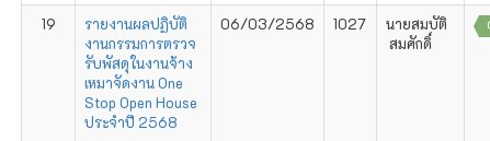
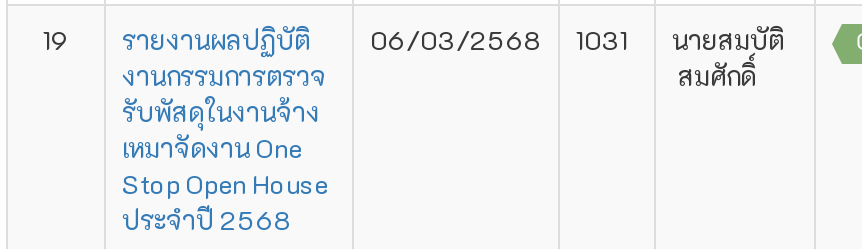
[41,14,447,33] 19 รายงานผลปฏิบัติ 06/03/2568 1027 นายสมบัติ -> [43,22,784,56] 19 รายงานผลปฏิบัติ 06/03/2568 1031 นายสมบัติ

